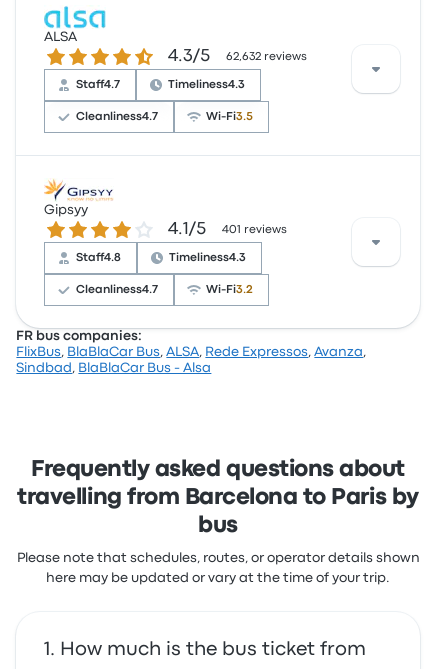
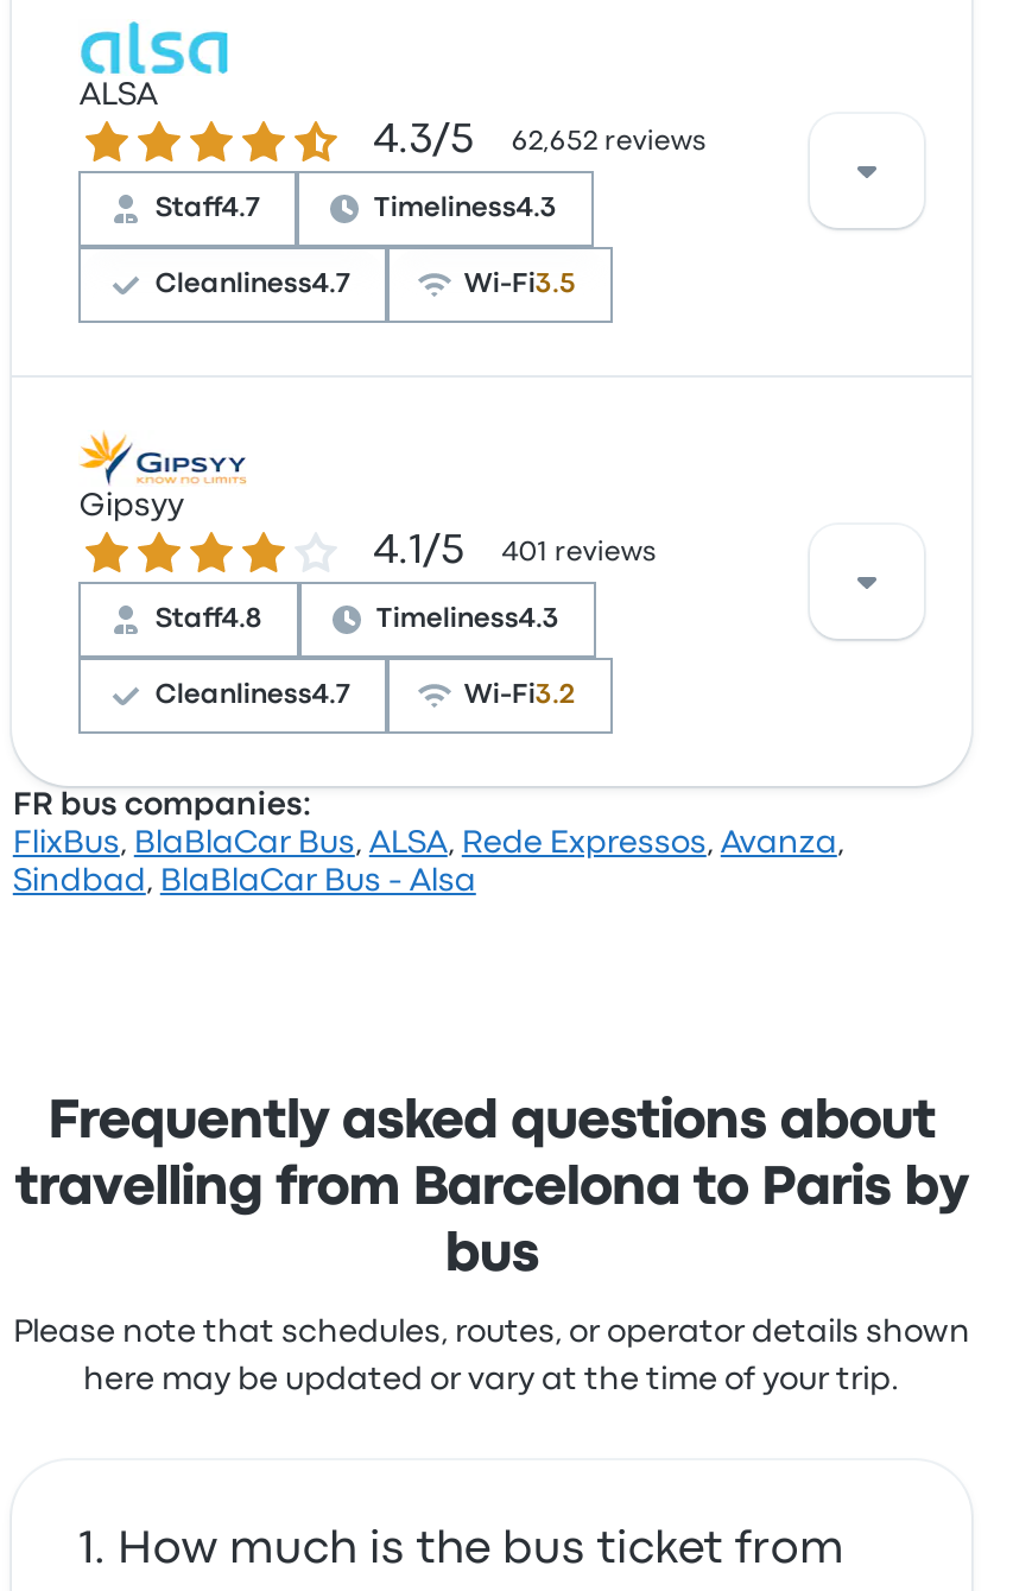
[226,52,307,62] 62,632 reviews -> [512,131,706,154] 62,652 reviews

